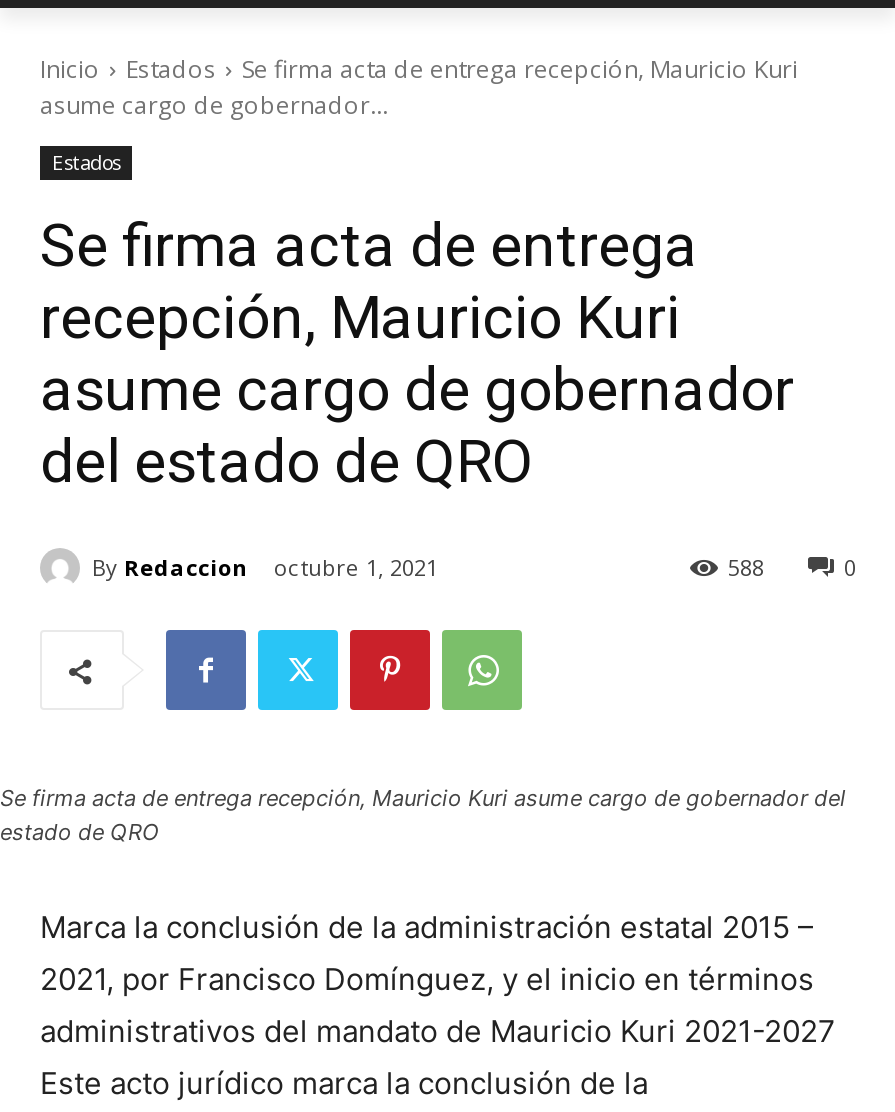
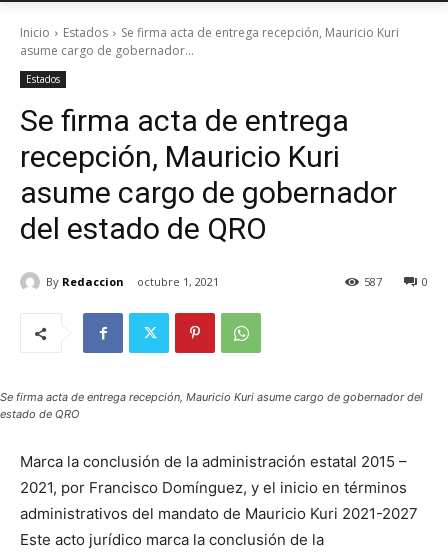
[728,552,764,582] 588 -> [364,274,382,289] 587

